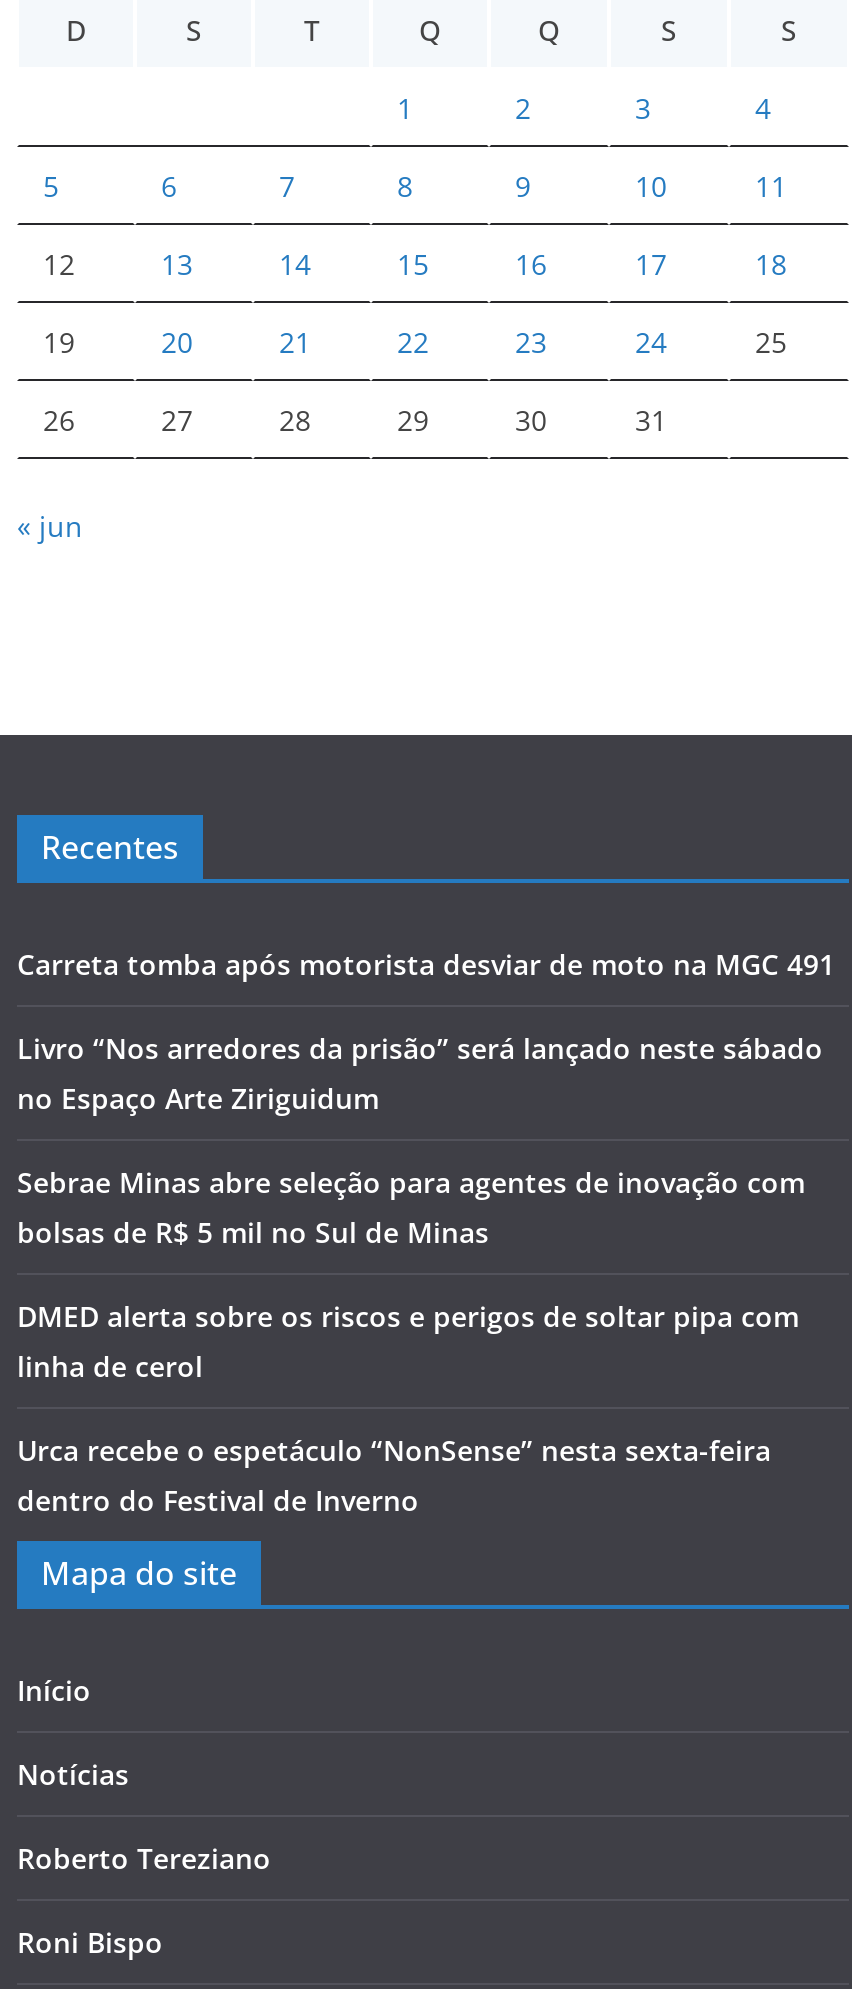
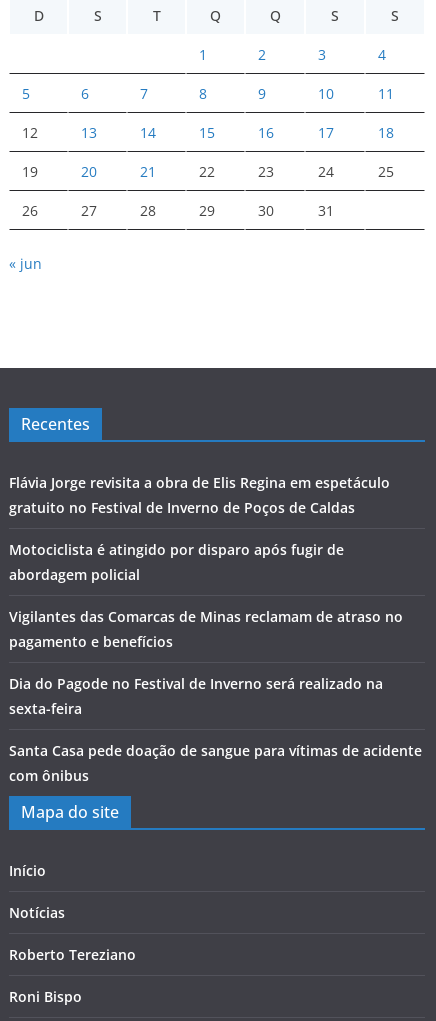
[17,946,835,984] Carreta tomba após motorista desviar de moto na MGC 491 -> [9,473,390,517] Flávia Jorge revisita a obra de Elis Regina em espetáculo | gratuito no Festival de Inverno de Poços de Caldas
[17,1030,823,1118] Livro “Nos arredores da prisão” será lançado neste sábado | no Espaço Arte Ziriguidum -> [9,540,344,584] Motociclista é atingido por disparo após fugir de | abordagem policial
[17,1164,805,1252] Sebrae Minas abre seleção para agentes de inovação com | bolsas de R$ 5 mil no Sul de Minas -> [9,607,403,651] Vigilantes das Comarcas de Minas reclamam de atraso no | pagamento e benefícios
[17,1298,799,1386] DMED alerta sobre os riscos e perigos de soltar pipa com | linha de cerol -> [9,674,383,718] Dia do Pagode no Festival de Inverno será realizado na | sexta-feira
[17,1432,771,1520] Urca recebe o espetáculo “NonSense” nesta sexta-feira | dentro do Festival de Inverno -> [9,741,422,785] Santa Casa pede doação de sangue para vítimas de acidente | com ônibus

